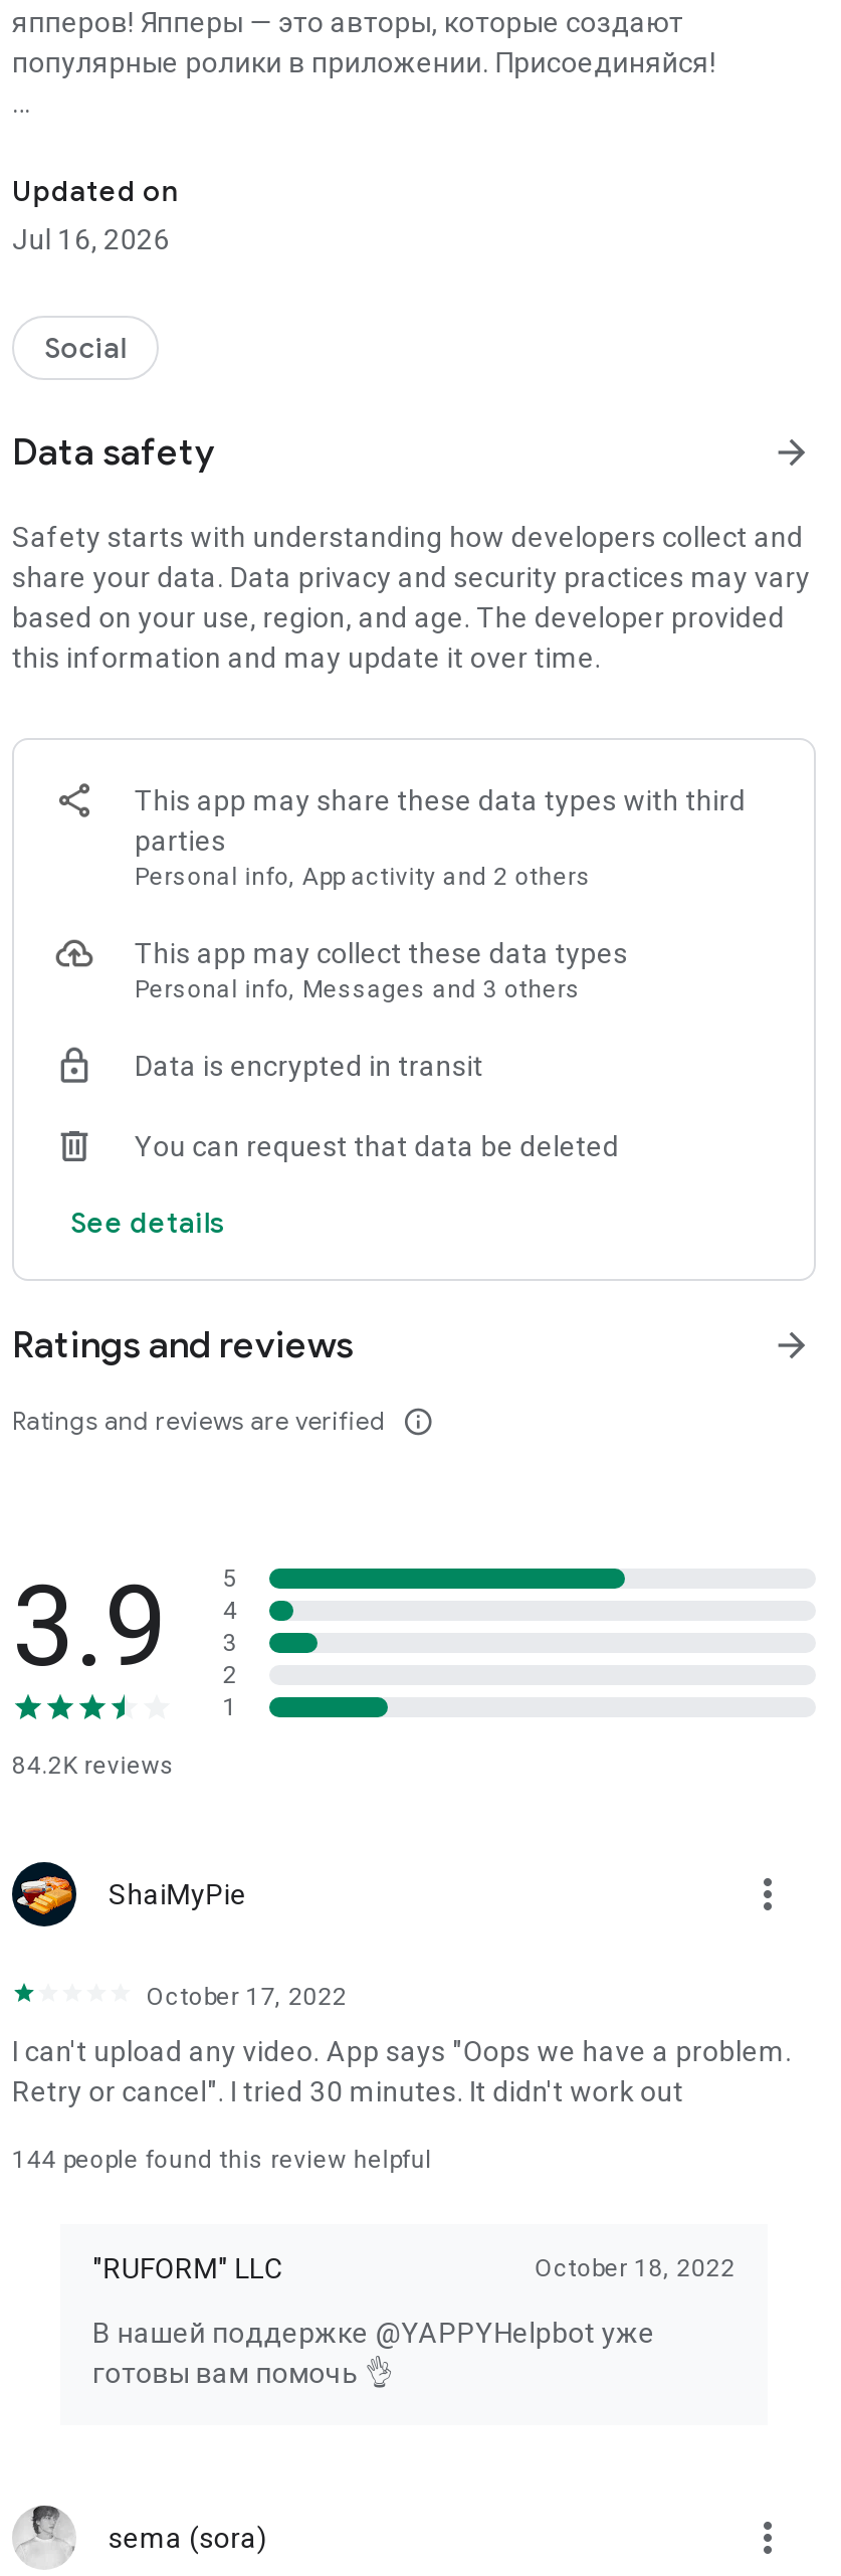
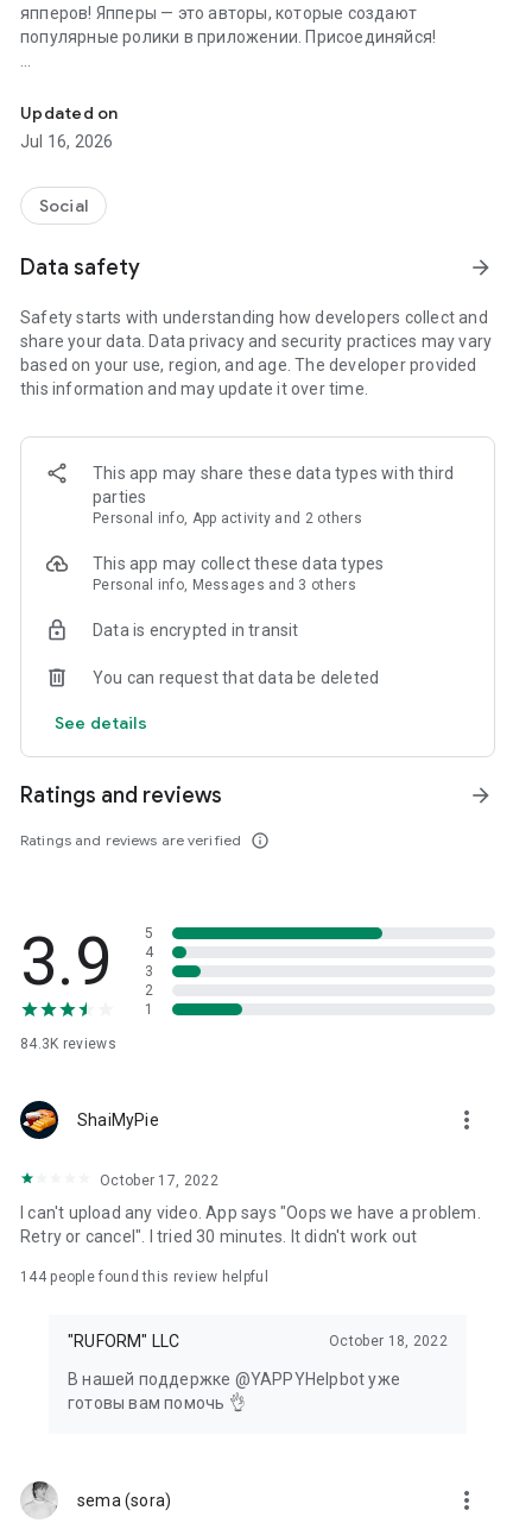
[12,1752,175,1780] 84.2K reviews -> [20,1036,116,1052] 84.3K reviews

